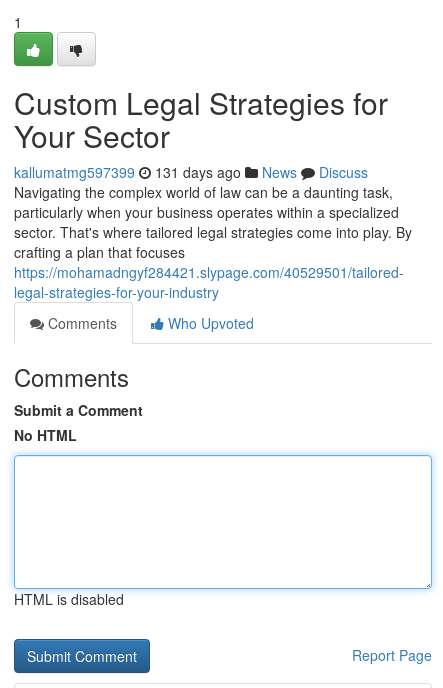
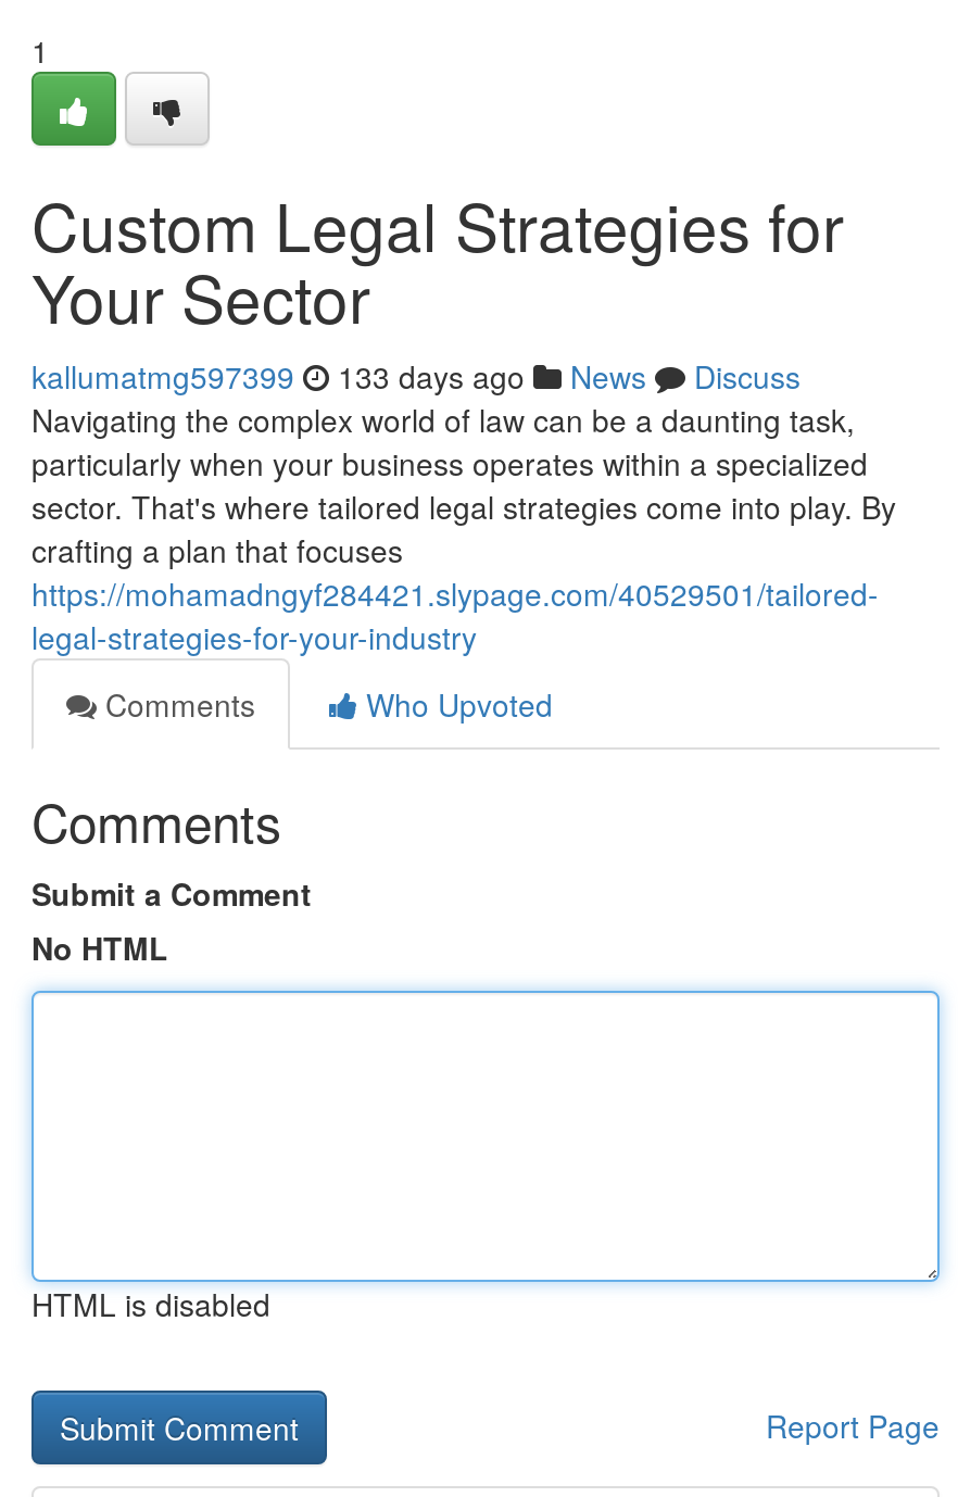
[14,162,368,182] kallumatmg597399 131 days ago News Discuss -> [31,354,801,398] kallumatmg597399 133 days ago News Discuss

